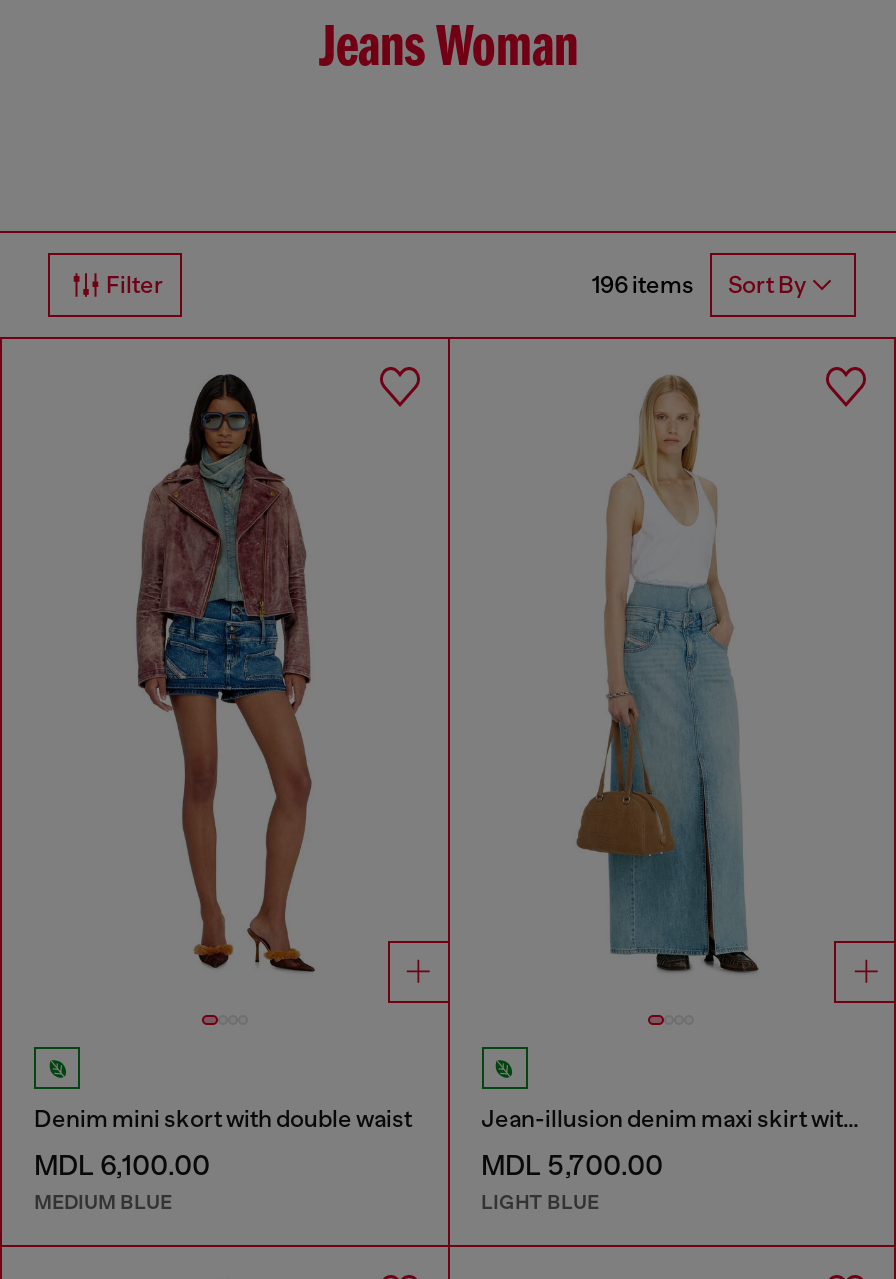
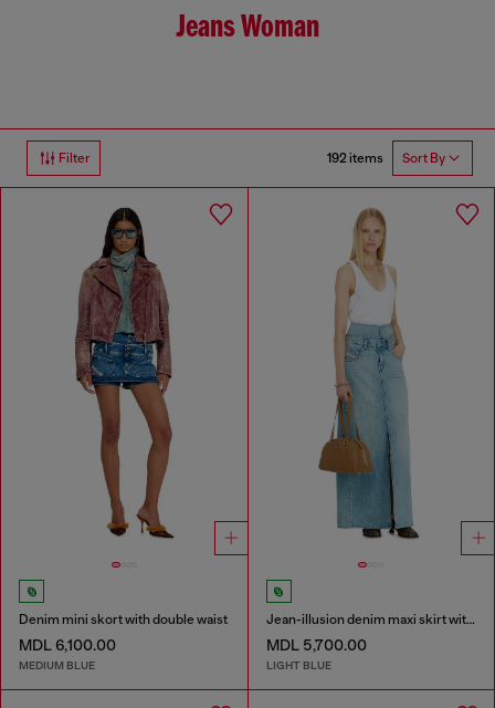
[592,271,806,300] 196 items Sort By -> [327,150,445,166] 192 items Sort By

